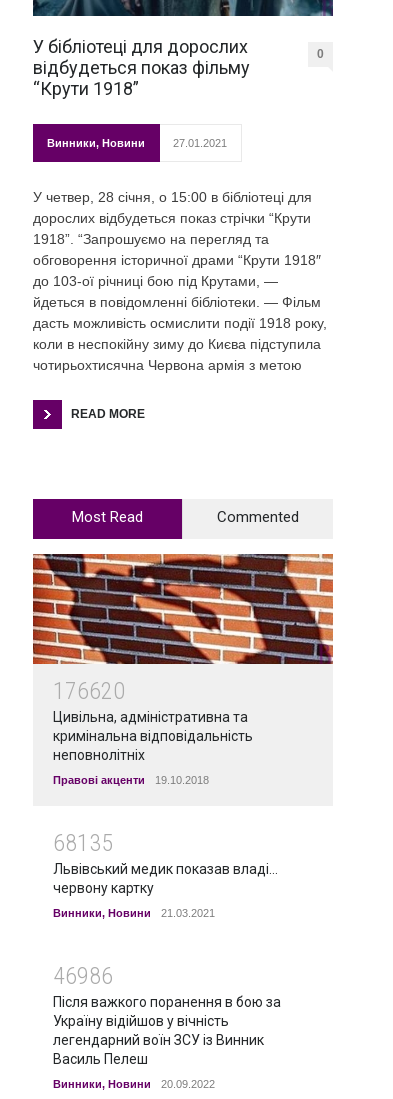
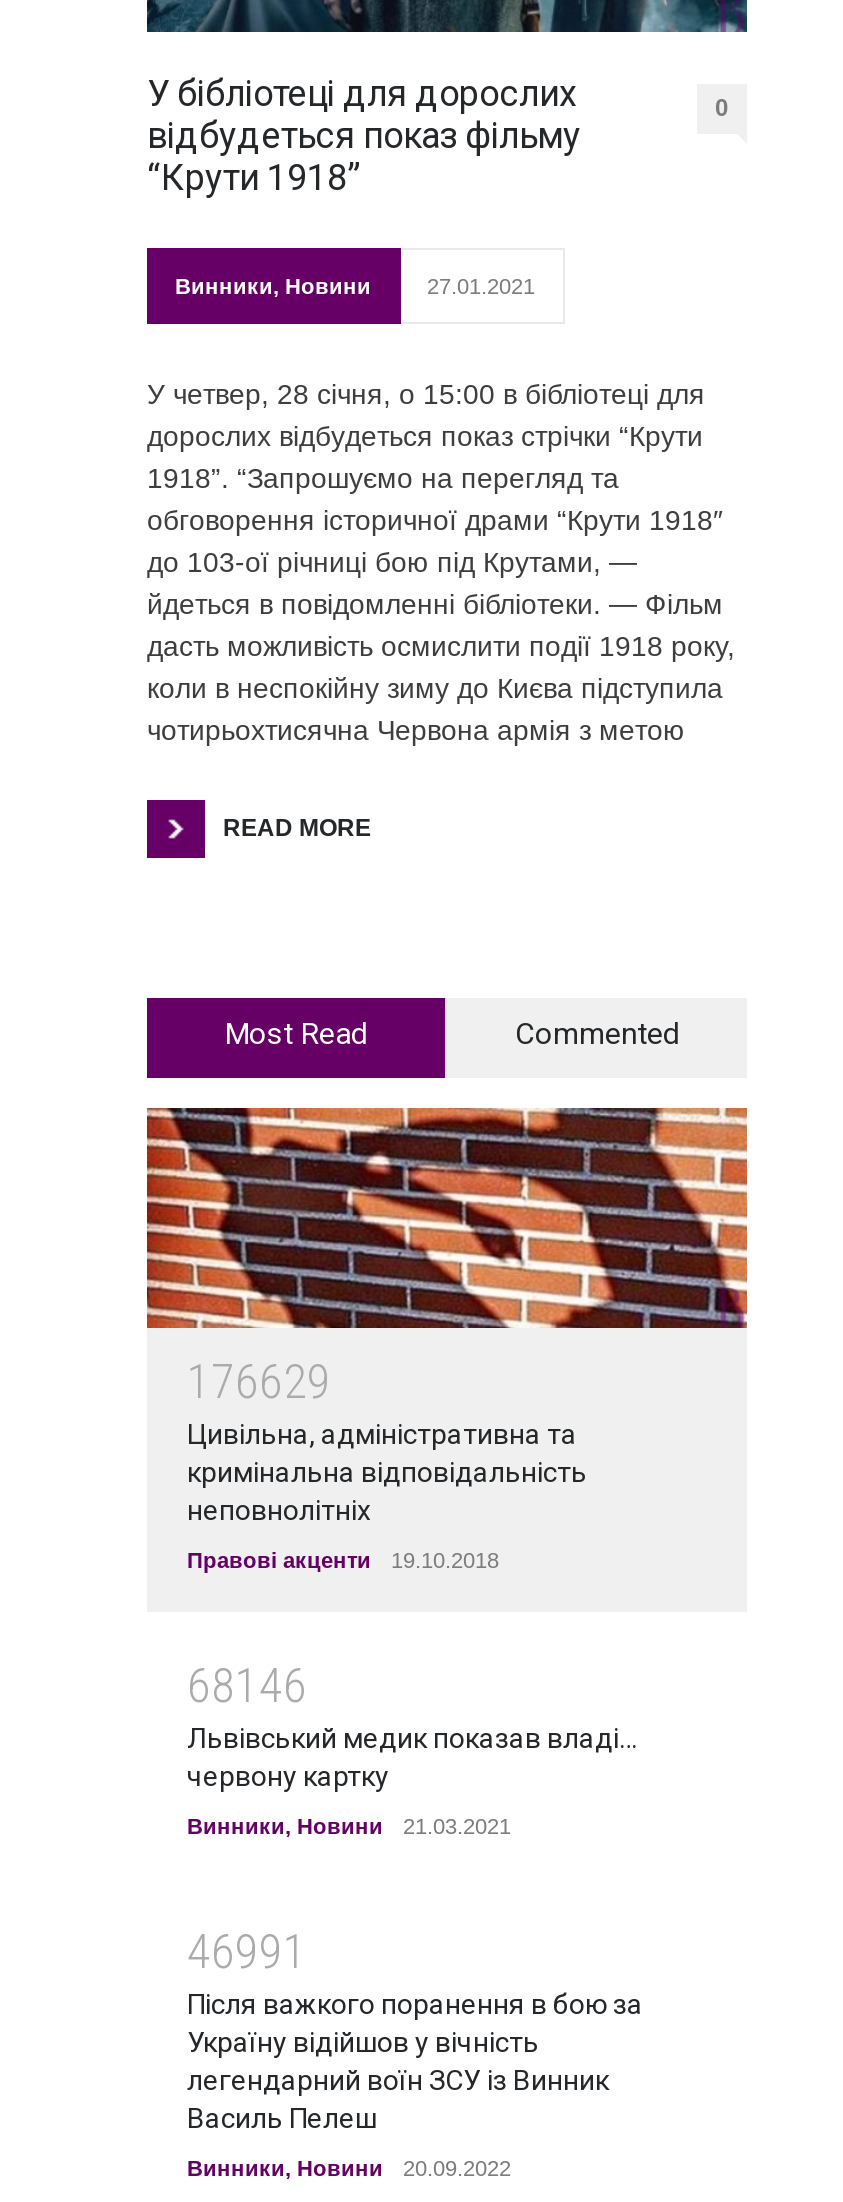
[53,677,125,705] 176620 -> [187,1354,331,1410] 176629
[53,829,113,857] 68135 -> [187,1658,307,1714] 68146
[53,962,113,990] 46986 -> [187,1924,307,1980] 46991

